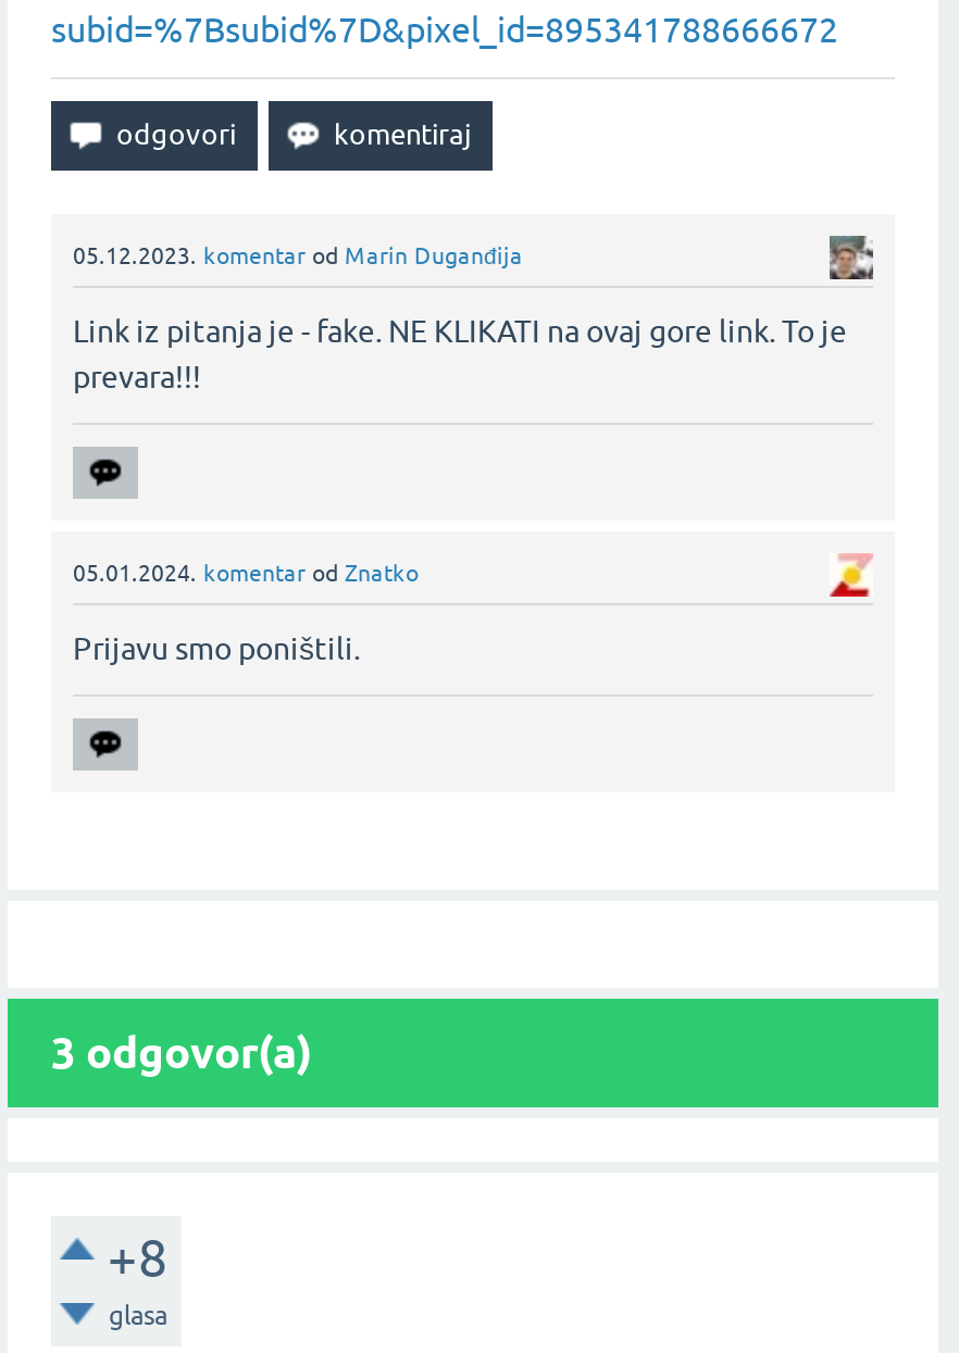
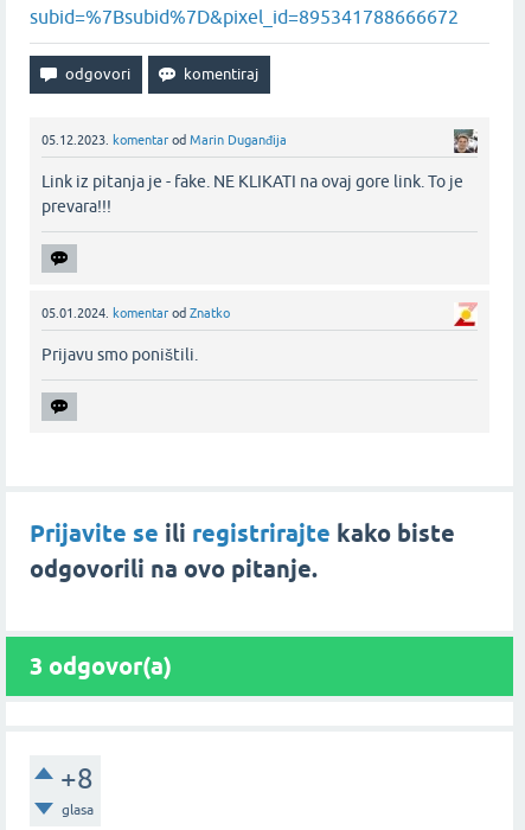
none -> [30,520,455,584] Prijavite se ili registrirajte kako biste | odgovorili na ovo pitanje.

